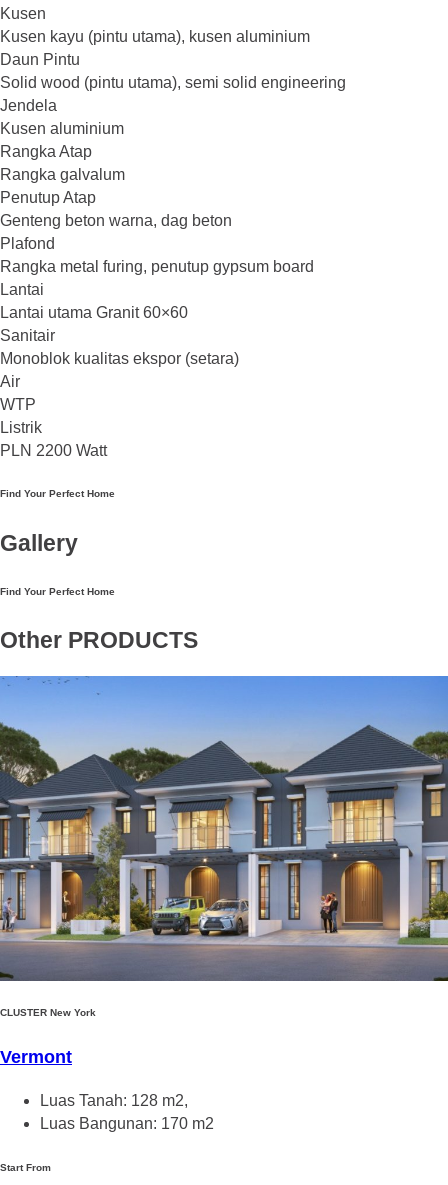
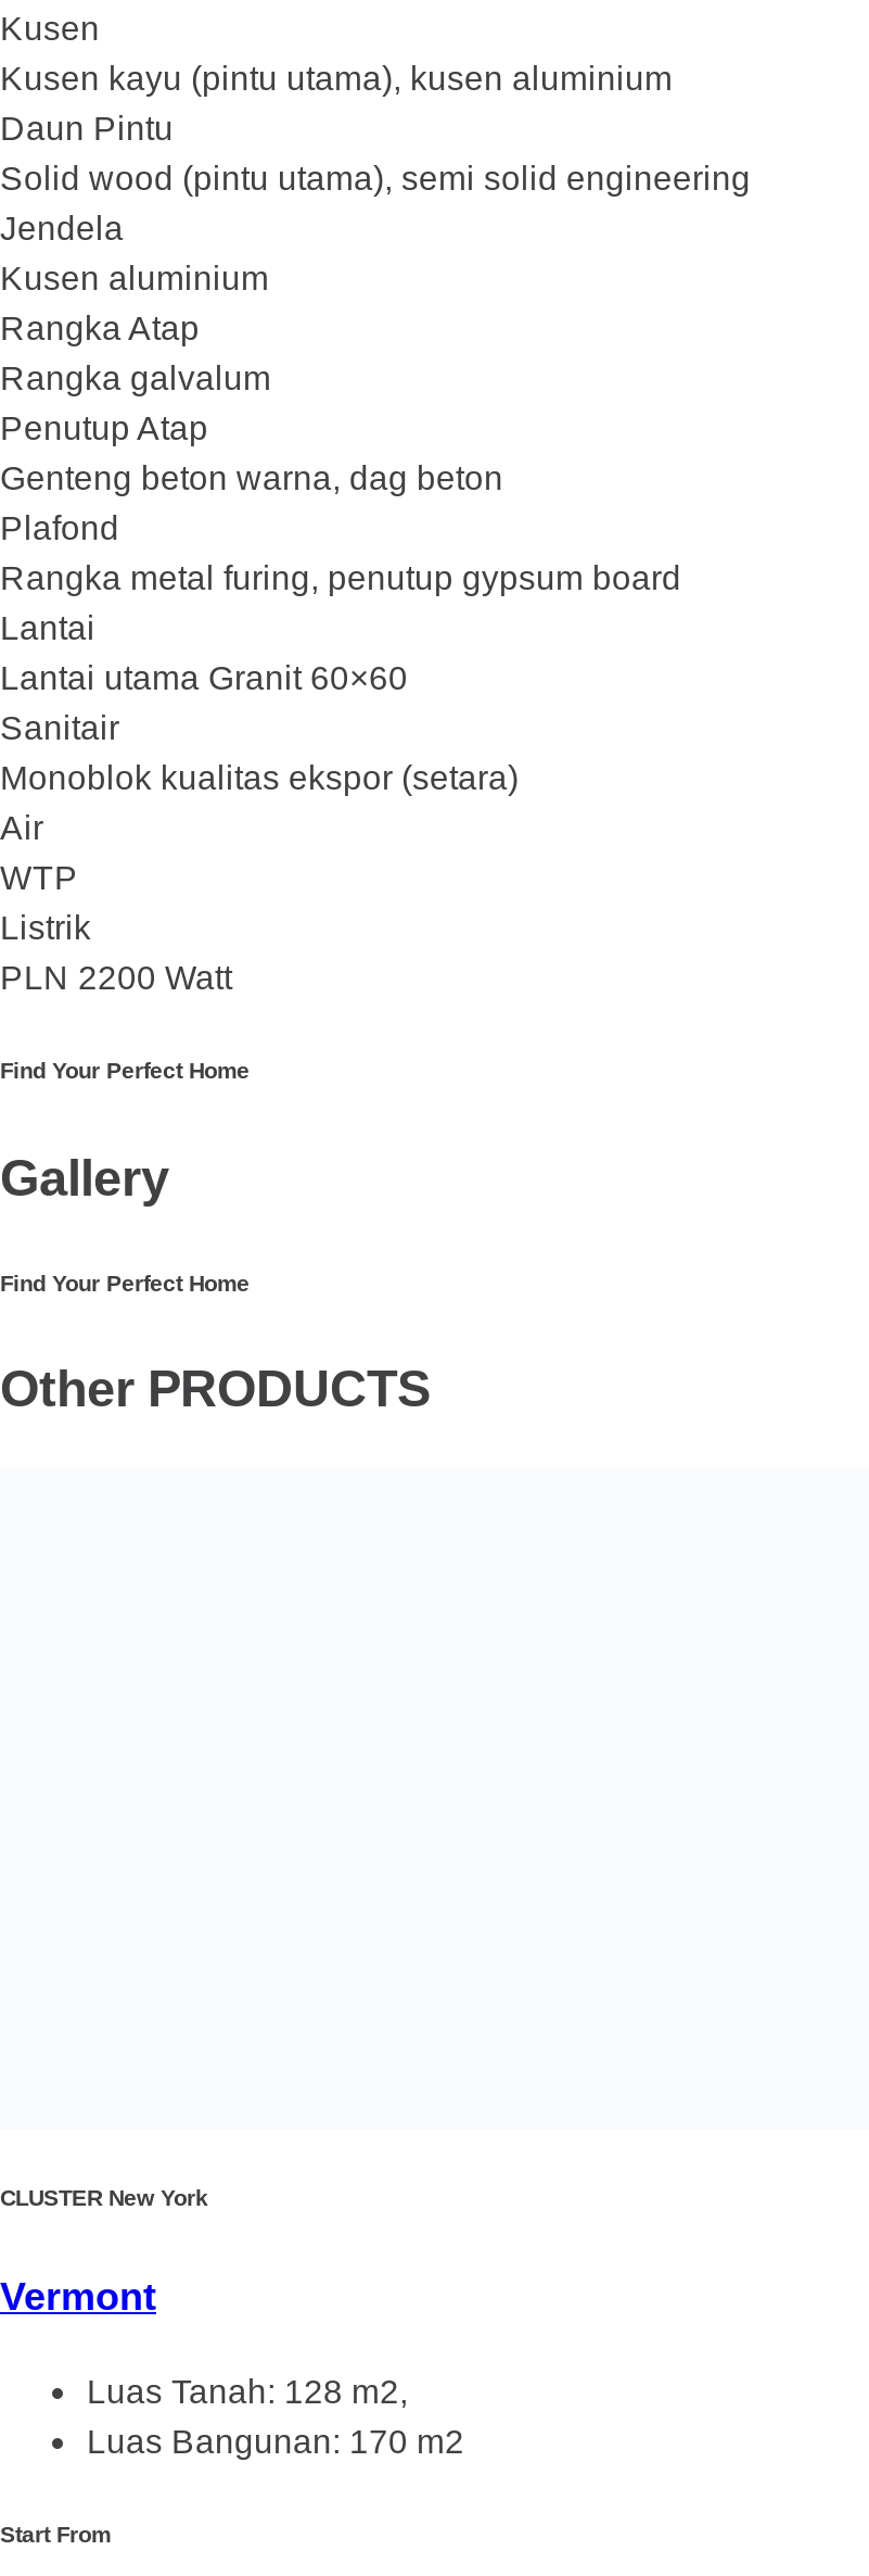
[3,675,445,982] [image] -> none

